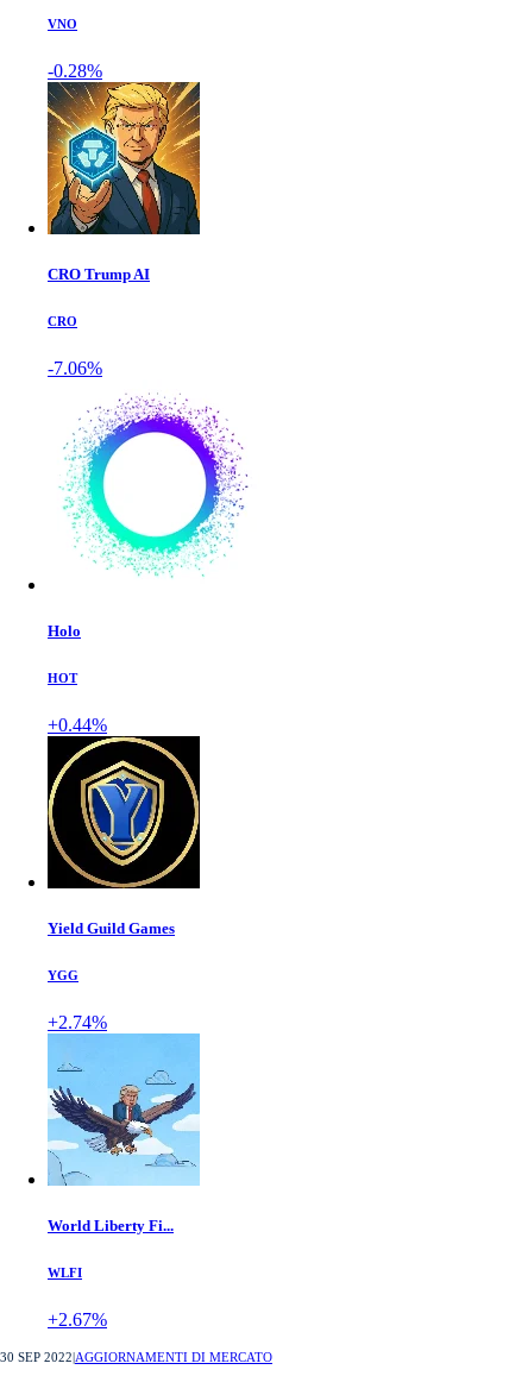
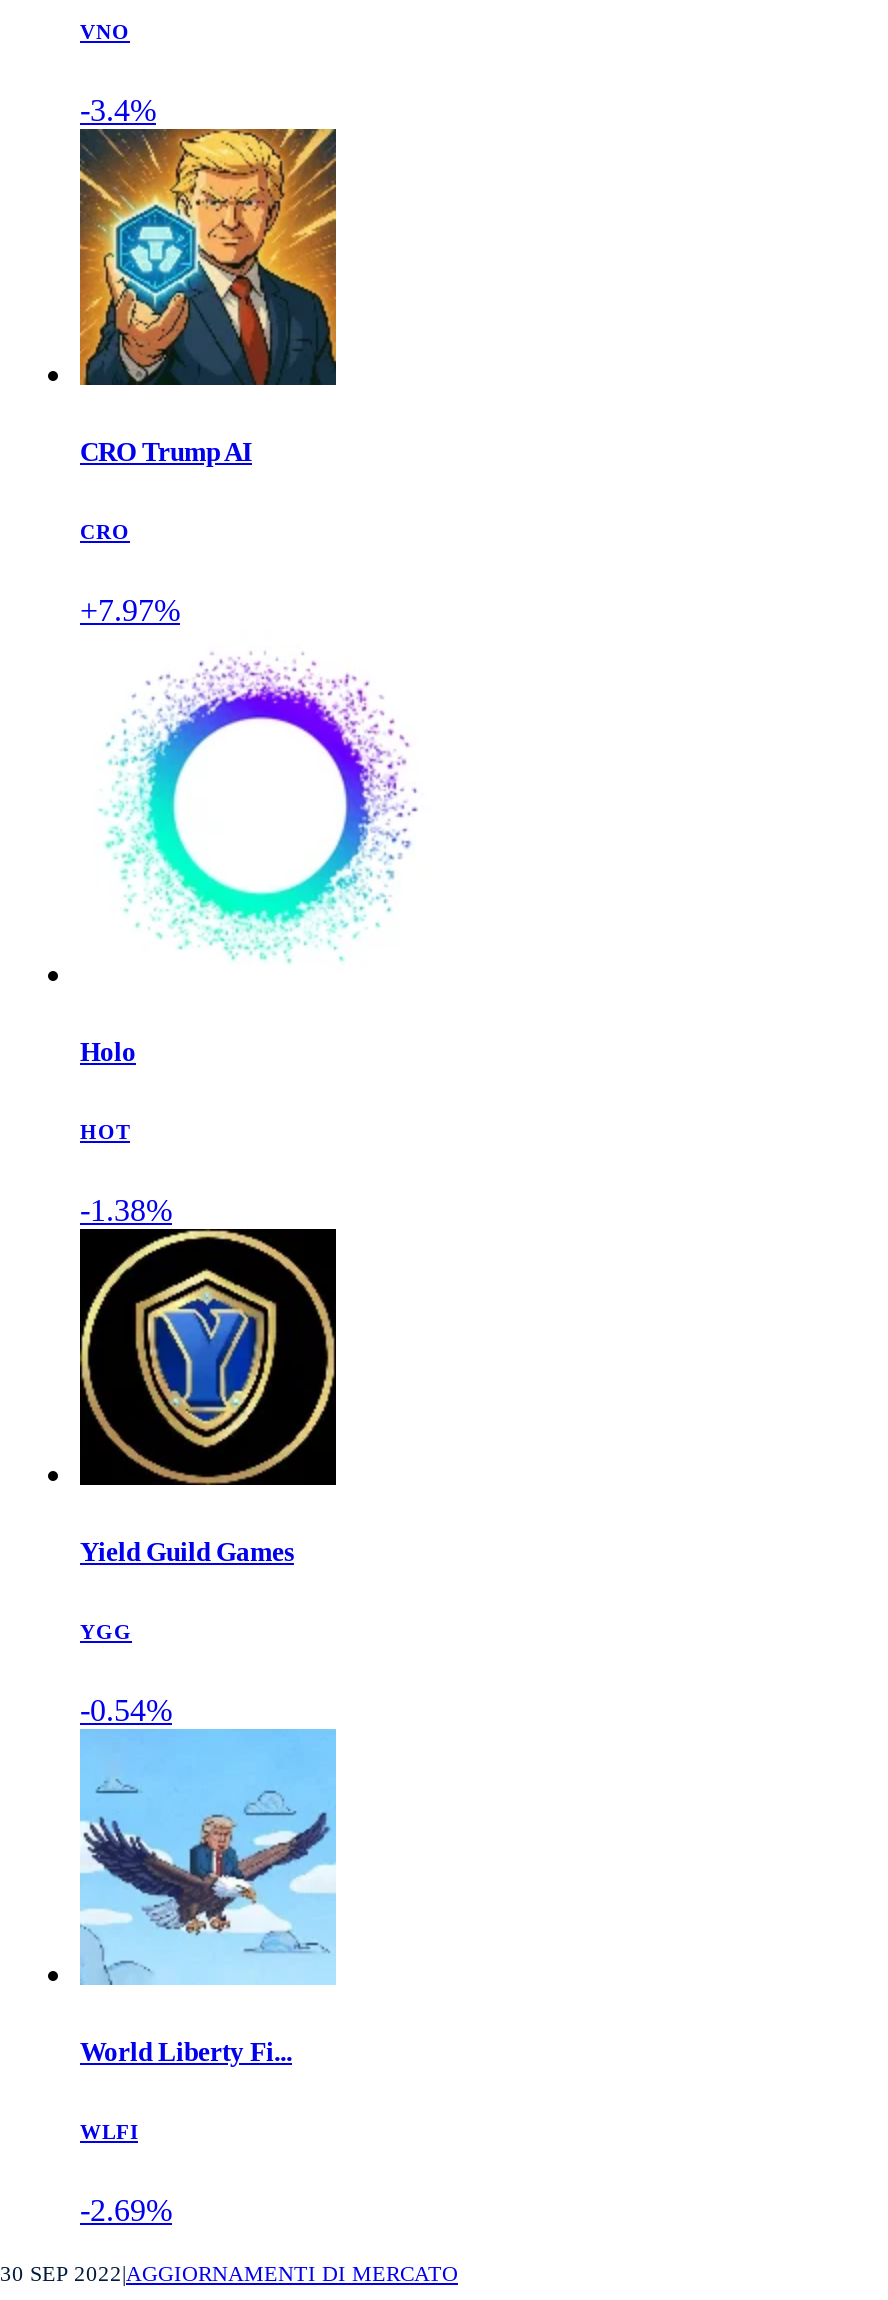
[48,61,102,81] -0.28% -> [80,93,156,127] -3.4%
[48,358,102,378] -7.06% -> [80,593,180,627] +7.97%
[48,715,107,735] +0.44% -> [80,1193,172,1227] -1.38%
[48,1012,107,1033] +2.74% -> [80,1693,172,1727] -0.54%
[48,1310,107,1330] +2.67% -> [80,2194,172,2228] -2.69%

